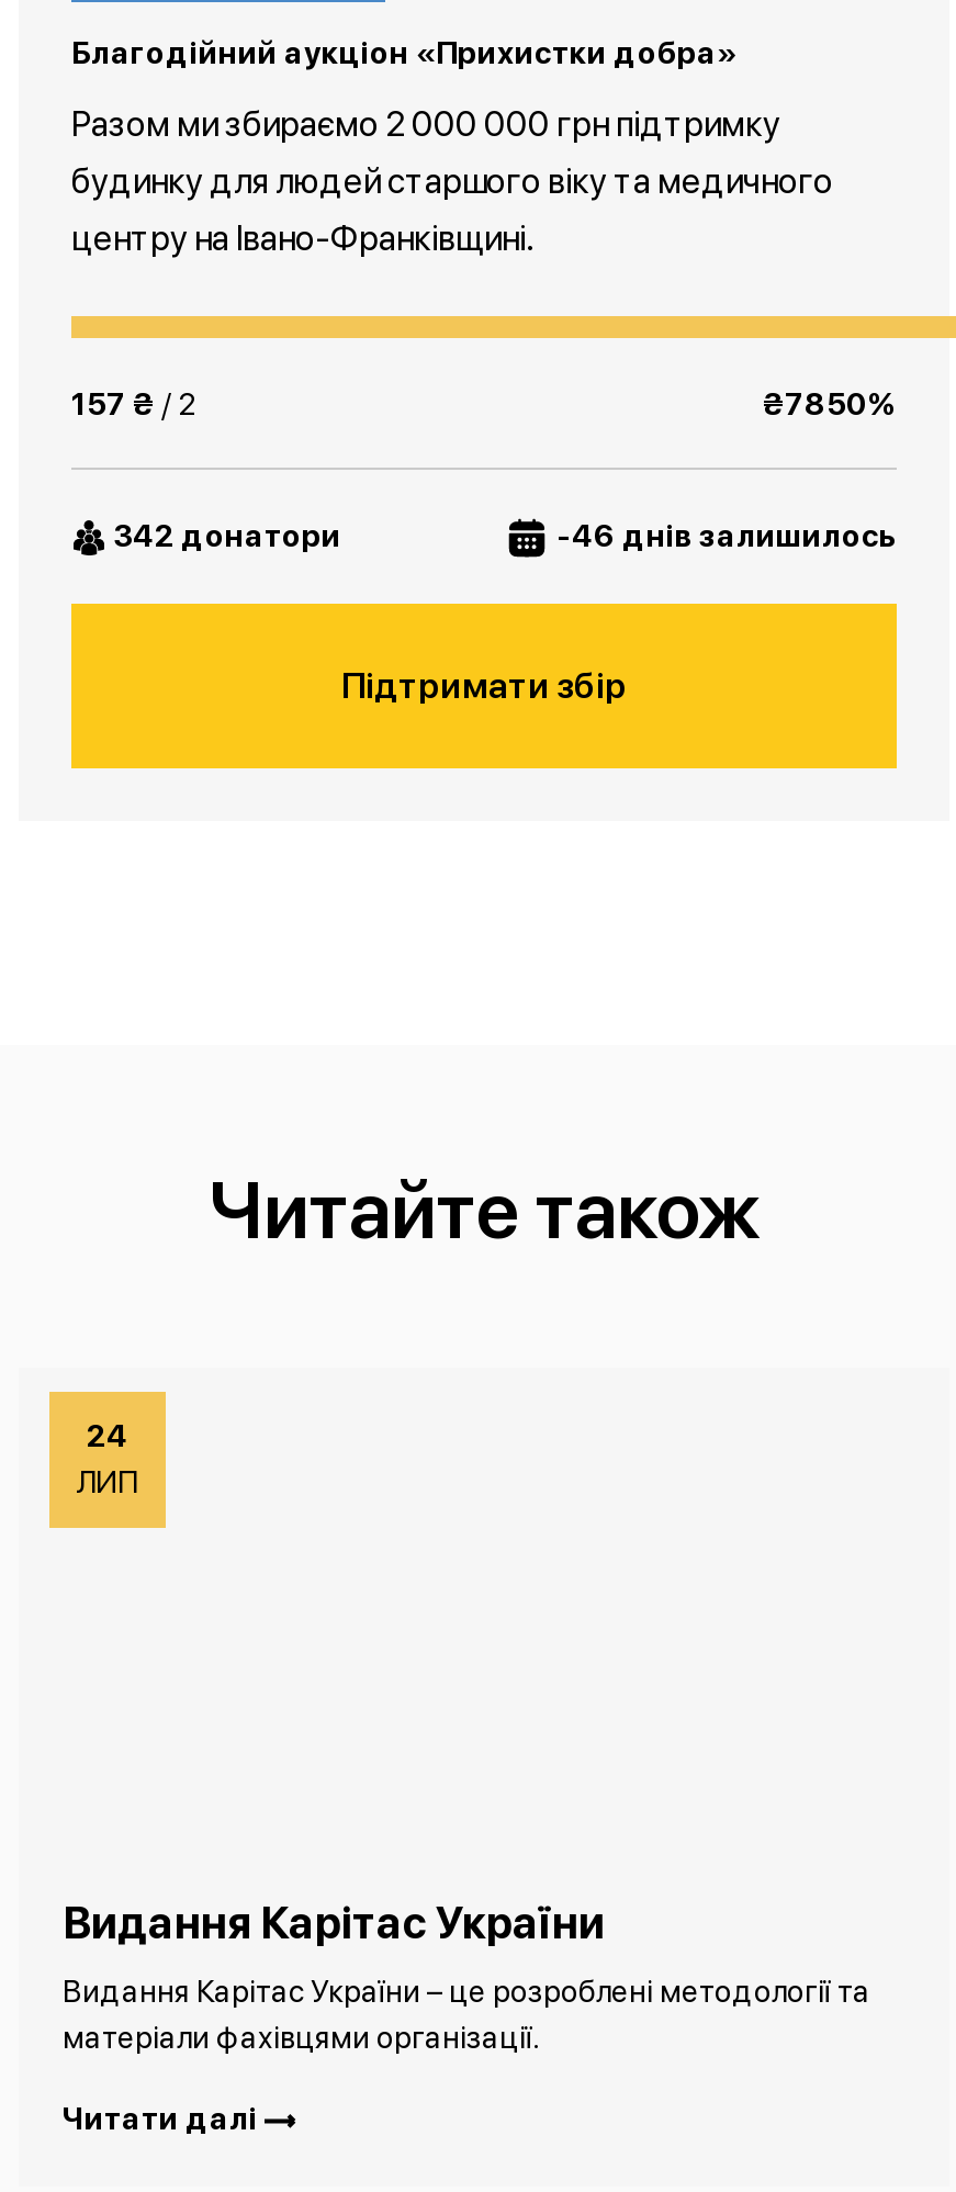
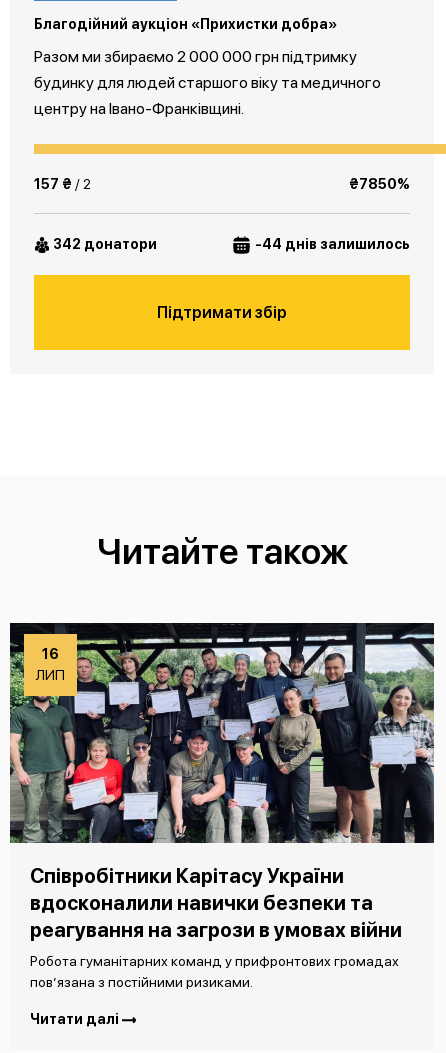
[550,517,897,553] -46 днів залишилось -> [252,236,410,252] -44 днів залишилось
none -> [9,622,435,844] [image]
[87,1418,128,1454] 24 -> [42,646,59,662] 16
[63,1897,605,1950] Видання Карітас України -> [30,864,402,942] Співробітники Карітасу України | вдосконалили навички безпеки та | реагування на загрози в умовах війни
[63,1974,870,2055] Видання Карітас України – це розроблені методології та | матеріали фахівцями організації. -> [30,953,399,990] Робота гуманітарних команд у прифронтових громадах | пов’язана з постійними ризиками.

